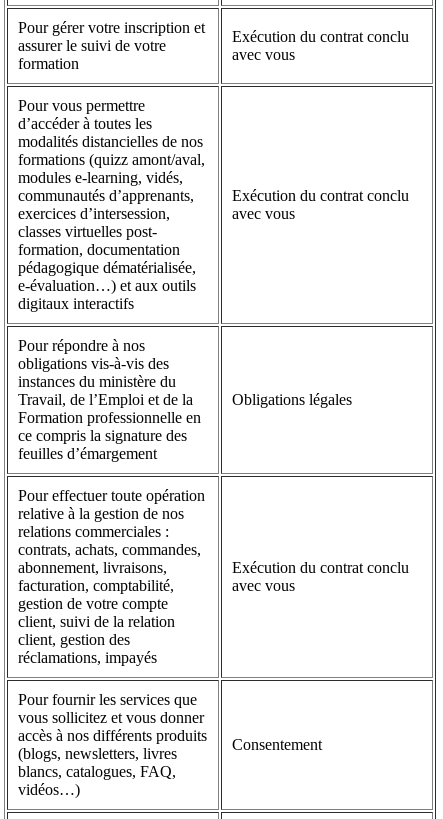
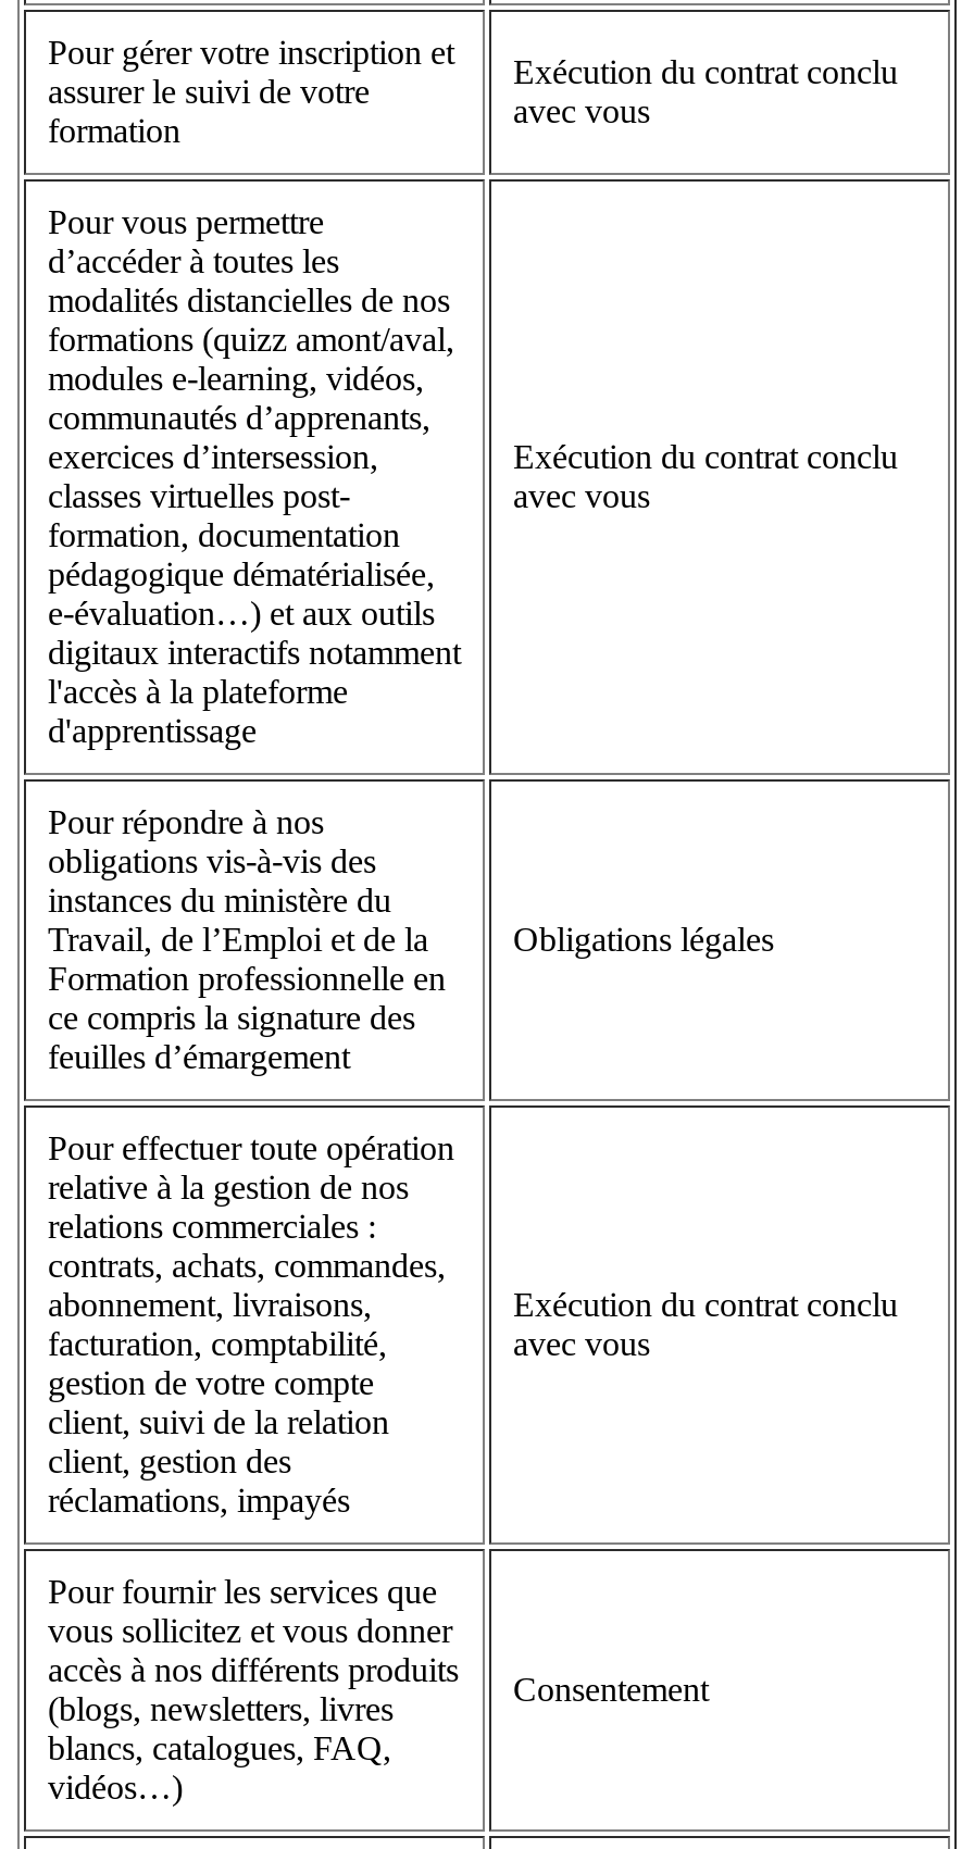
[18,169,183,186] modules e-learning, vidés, -> [48,359,424,396] modules e-learning, vidéos,
[18,295,134,312] digitaux interactifs -> [48,633,461,749] digitaux interactifs notamment | l'accès à la plateforme | d'apprentissage

